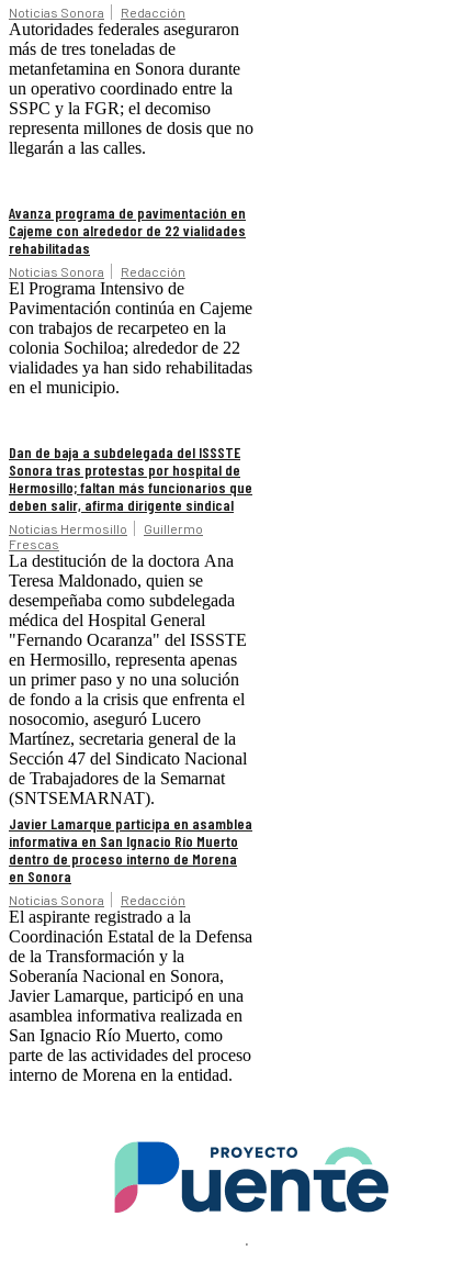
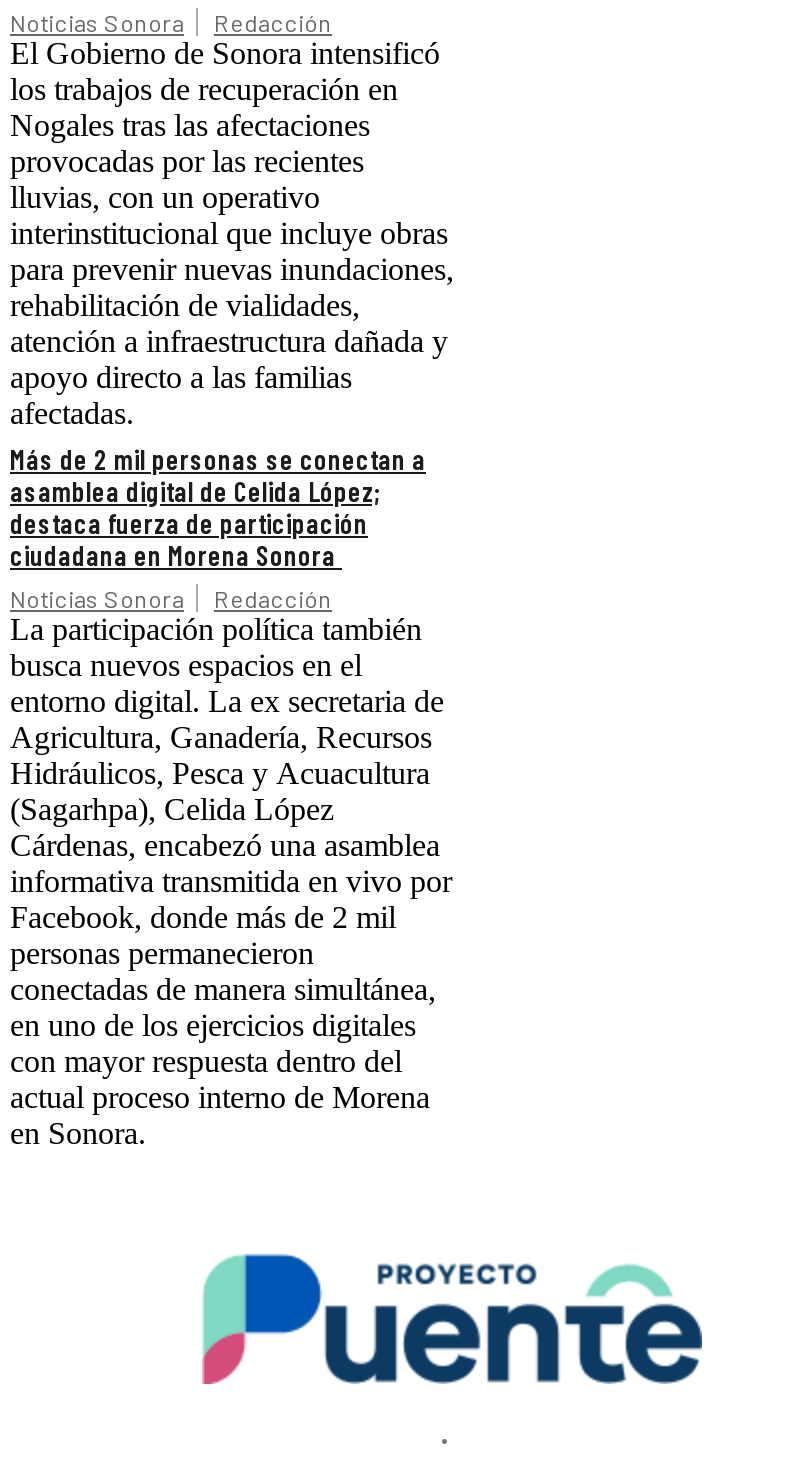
[9,20,253,257] Autoridades federales aseguraron | más de tres toneladas de | metanfetamina en Sonora durante | un operativo coordinado entre la | SSPC y la FGR; el decomiso | representa millones de dosis que no | llegarán a las calles. | Avanza programa de pavimentación en | Cajeme con alrededor de 22 vialidades | rehabilitadas -> [10,36,454,572] El Gobierno de Sonora intensificó | los trabajos de recuperación en | Nogales tras las afectaciones | provocadas por las recientes | lluvias, con un operativo | interinstitucional que incluye obras | para prevenir nuevas inundaciones, | rehabilitación de vialidades, | atención a infraestructura dañada y | apoyo directo a las familias | afectadas. | Más de 2 mil personas se conectan a | asamblea digital de Celida López; | destaca fuerza de participación | ciudadana en Morena Sonora
moved [9,264,185,279] -> [10,584,332,612]: Noticias Sonora | Redacción
[9,279,252,1084] El Programa Intensivo de | Pavimentación continúa en Cajeme | con trabajos de recarpeteo en la | colonia Sochiloa; alrededor de 22 | vialidades ya han sido rehabilitadas | en el municipio. | Dan de baja a subdelegada del ISSSTE | Sonora tras protestas por hospital de | Hermosillo; faltan más funcionarios que | deben salir, afirma dirigente sindical | Noticias Hermosillo | Guillermo | Frescas | La destitución de la doctora Ana | Teresa Maldonado, quien se | desempeñaba como subdelegada | médica del Hospital General | "Fernando Ocaranza" del ISSSTE | en Hermosillo, representa apenas | un primer paso y no una solución | de fondo a la crisis que enfrenta el | nosocomio, aseguró Lucero | Martínez, secretaria general de la | Sección 47 del Sindicato Nacional | de Trabajadores de la Semarnat | (SNTSEMARNAT). | Javier Lamarque participa en asamblea | informativa en San Ignacio Río Muerto | dentro de proceso interno de Morena | en Sonora | Noticias Sonora | Redacción | El aspirante registrado a la | Coordinación Estatal de la Defensa | de la Transformación y la | Soberanía Nacional en Sonora, | Javier Lamarque, participó en una | asamblea informativa realizada en | San Ignacio Río Muerto, como | parte de las actividades del proceso | interno de Morena en la entidad. -> [10,612,452,1150] La participación política también | busca nuevos espacios en el | entorno digital. La ex secretaria de | Agricultura, Ganadería, Recursos | Hidráulicos, Pesca y Acuacultura | (Sagarhpa), Celida López | Cárdenas, encabezó una asamblea | informativa transmitida en vivo por | Facebook, donde más de 2 mil | personas permanecieron | conectadas de manera simultánea, | en uno de los ejercicios digitales | con mayor respuesta dentro del | actual proceso interno de Morena | en Sonora.

